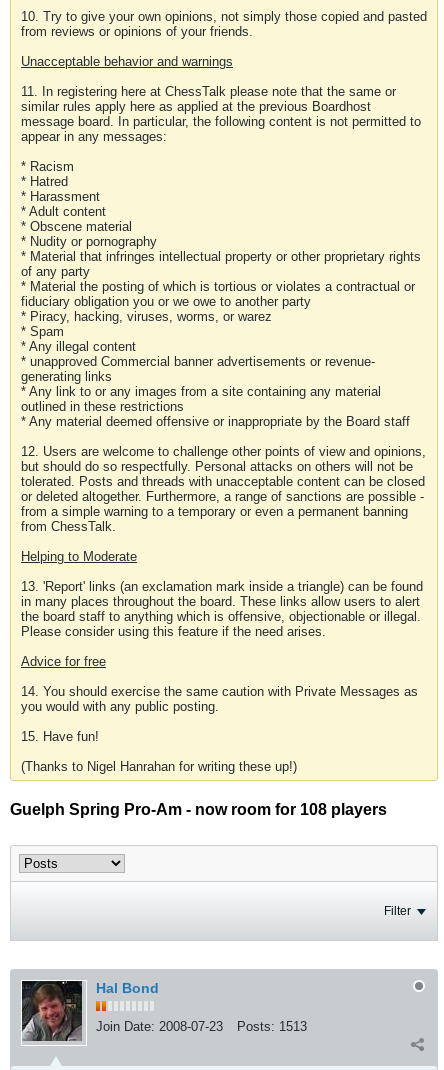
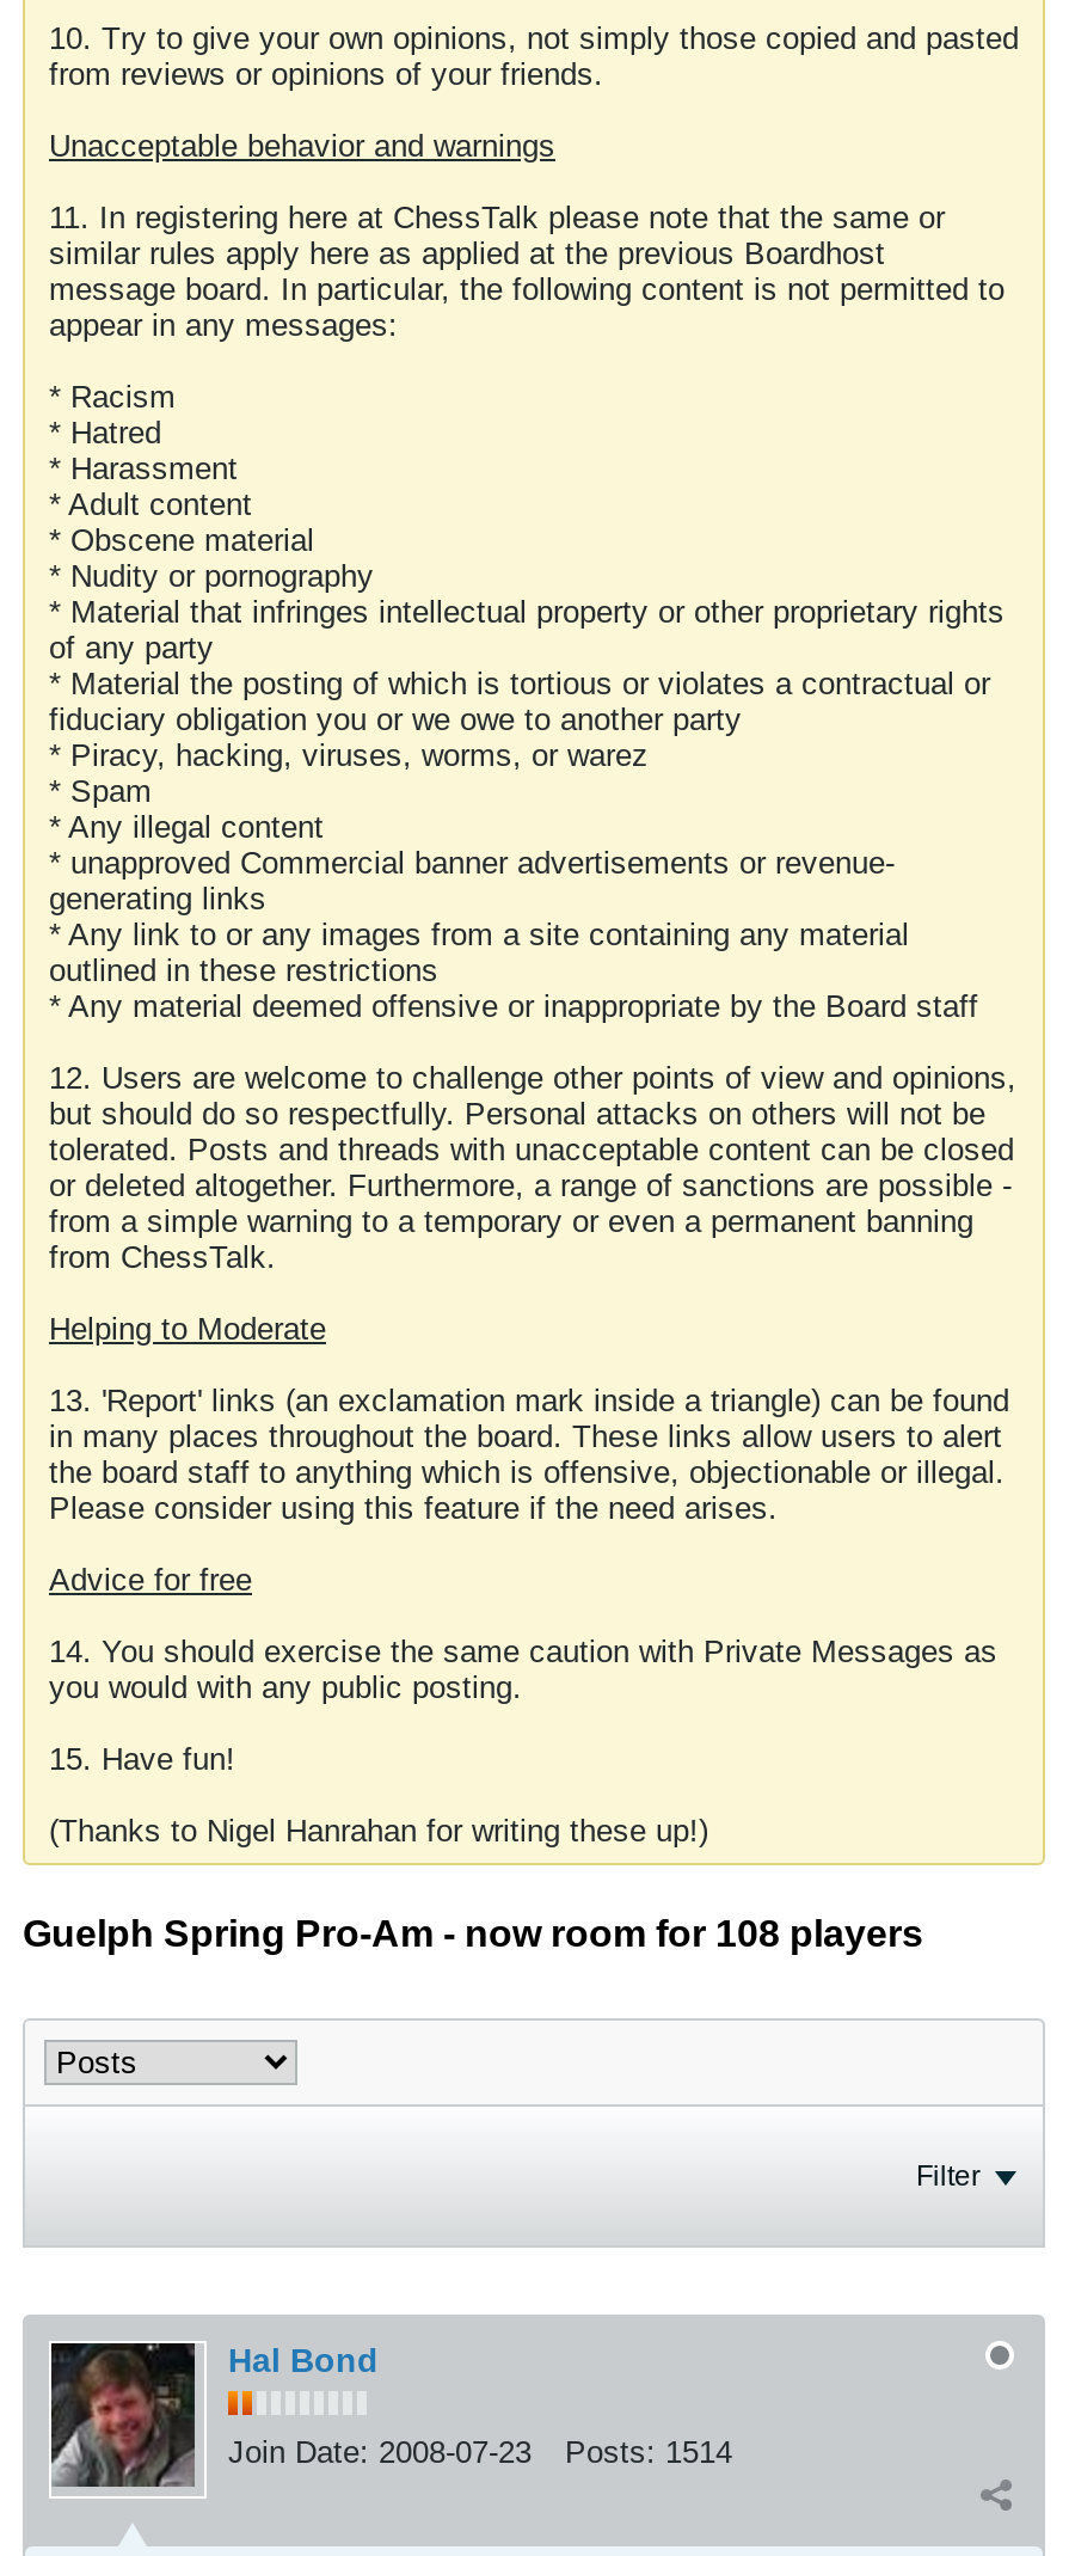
[96,1019,307,1034] Join Date: 2008-07-23 Posts: 1513 -> [228,2434,732,2470] Join Date: 2008-07-23 Posts: 1514

